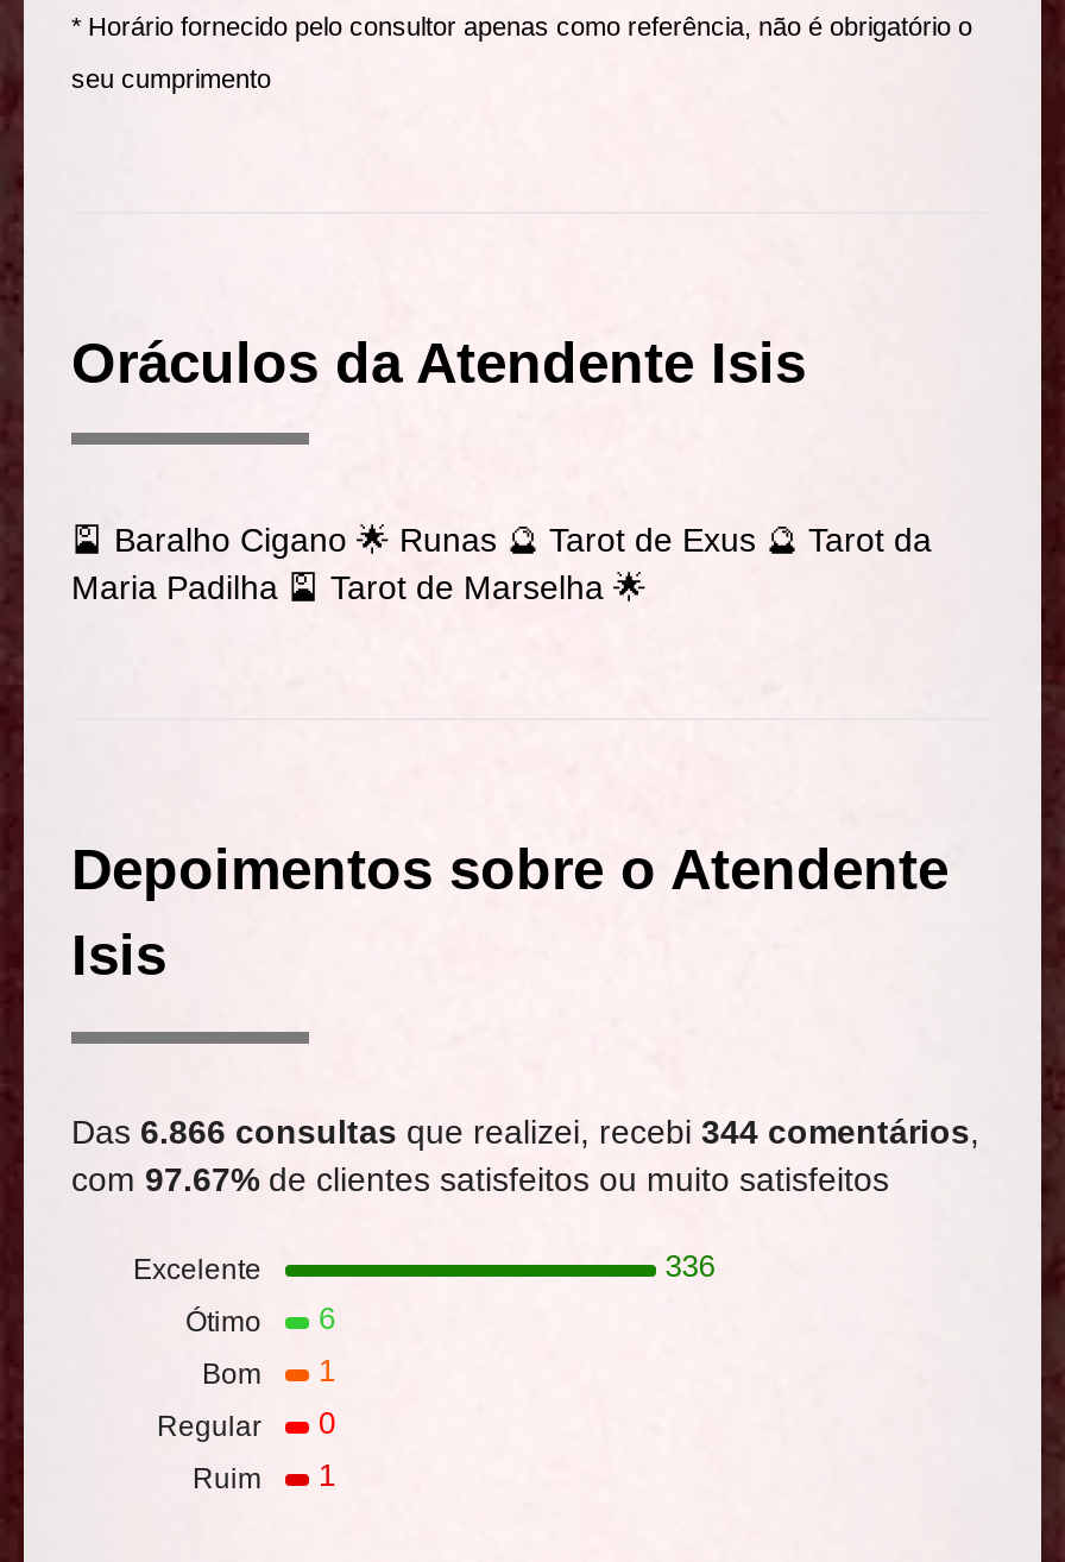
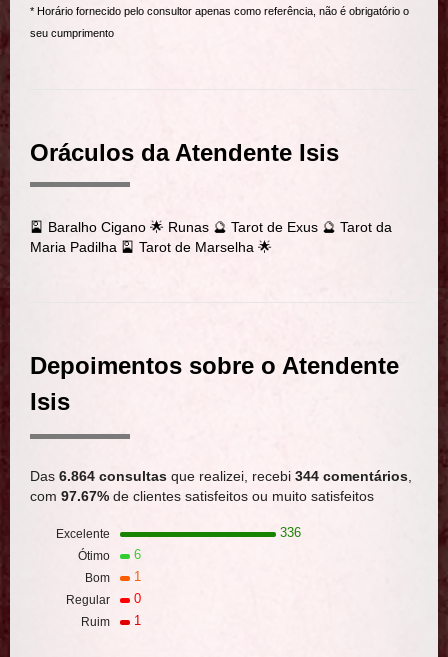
[71,1114,979,1152] Das 6.866 consultas que realizei, recebi 344 comentários, -> [30,468,412,484] Das 6.864 consultas que realizei, recebi 344 comentários,

